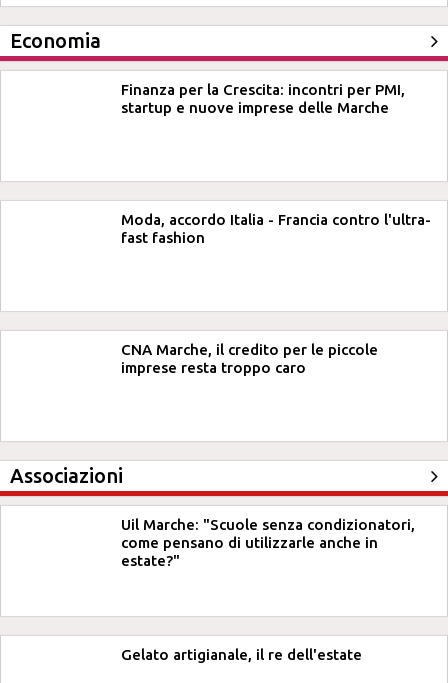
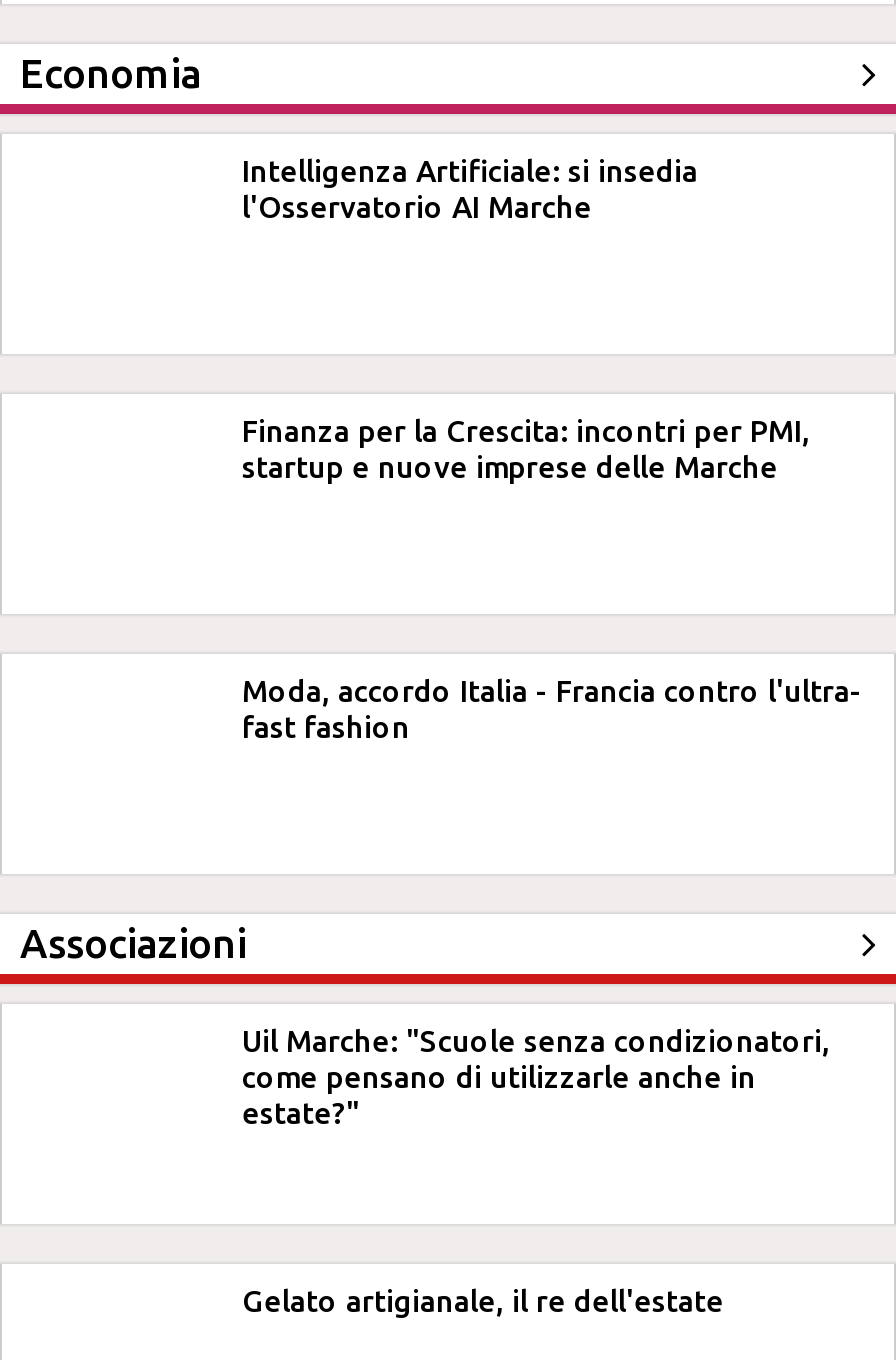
none -> [242,154,698,224] Intelligenza Artificiale: si insedia | l'Osservatorio AI Marche
moved [121,81,431,246] -> [242,414,862,744]: Finanza per la Crescita: incontri per PMI, | startup e nuove imprese delle Marche | Moda, accordo Italia - Francia contro l'ultra- | fast fashion
[121,341,378,376] CNA Marche, il credito per le piccole | imprese resta troppo caro -> none

